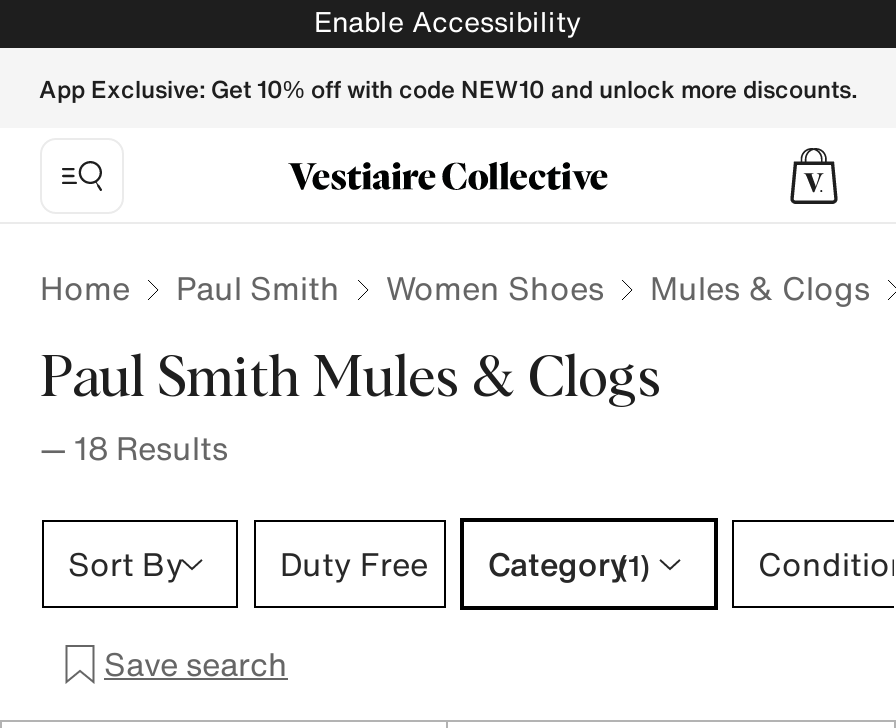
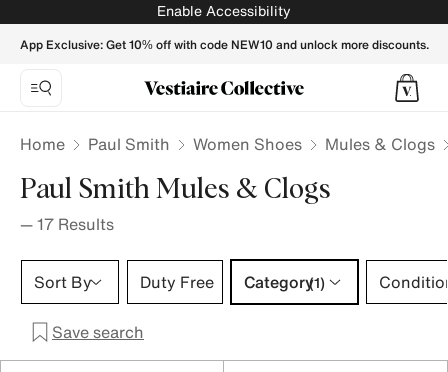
[40,424,228,472] — 18 Results -> [20,212,114,236] — 17 Results

